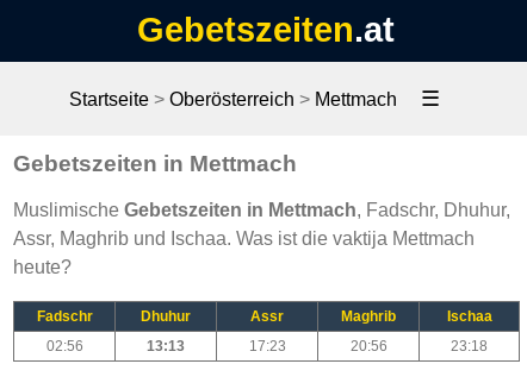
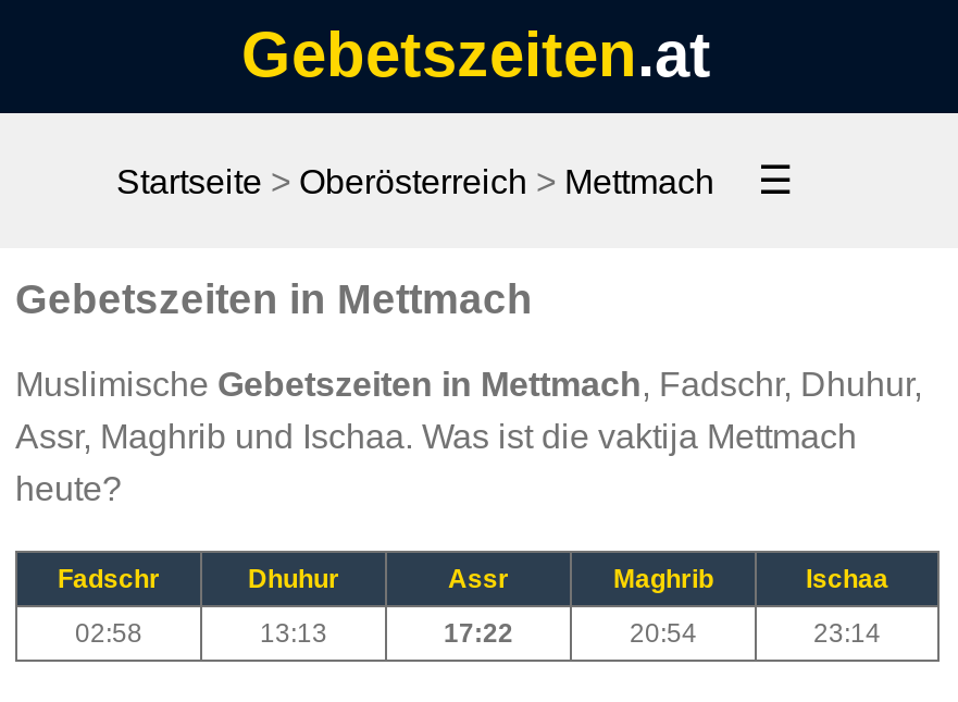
[46,338,83,354] 02:56 -> [75,618,142,648] 02:58
[249,338,286,354] 17:23 -> [444,618,513,648] 17:22
[350,338,387,354] 20:56 -> [630,618,697,648] 20:54
[451,338,488,354] 23:18 -> [813,618,881,648] 23:14

